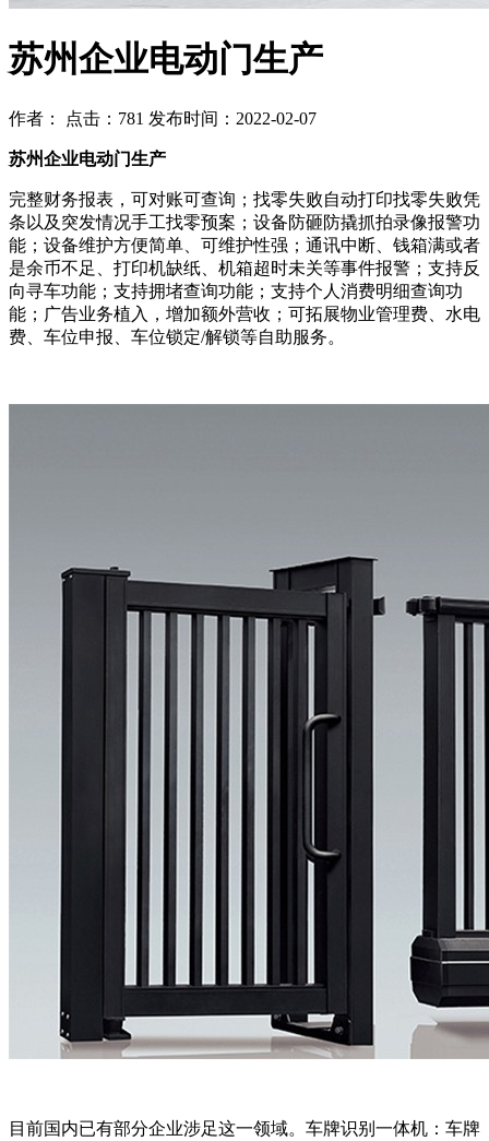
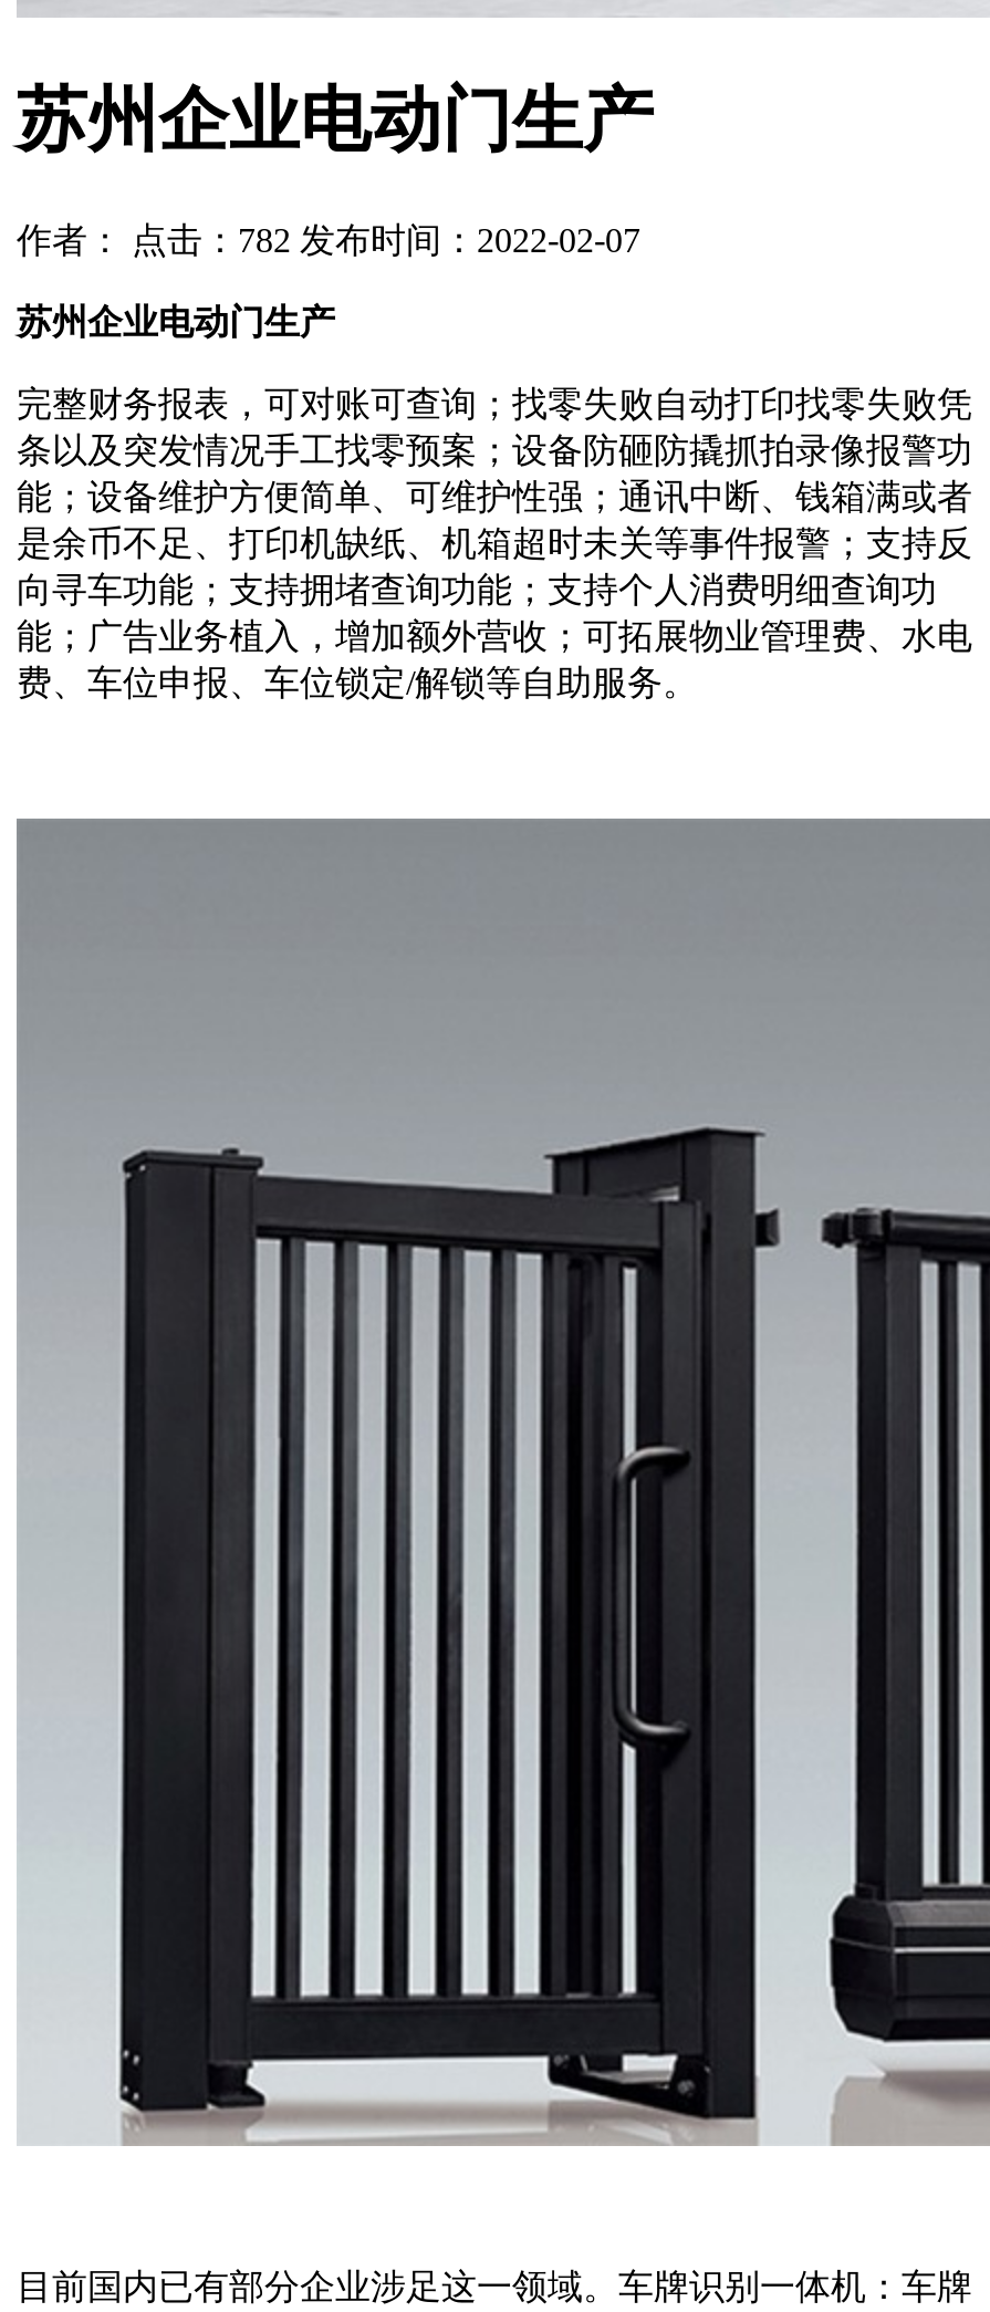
[9,109,317,128] 作者： 点击：781 发布时间：2022-02-07 -> [17,221,640,259] 作者： 点击：782 发布时间：2022-02-07

